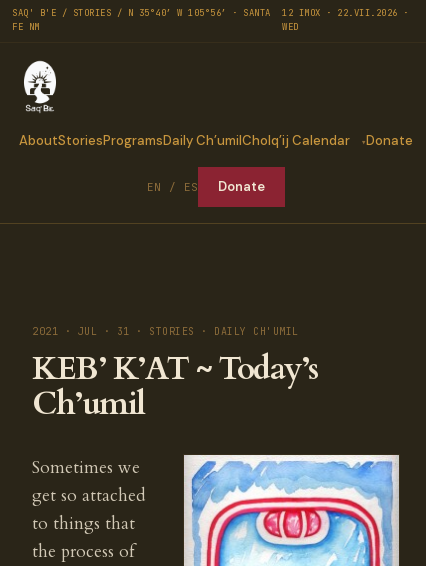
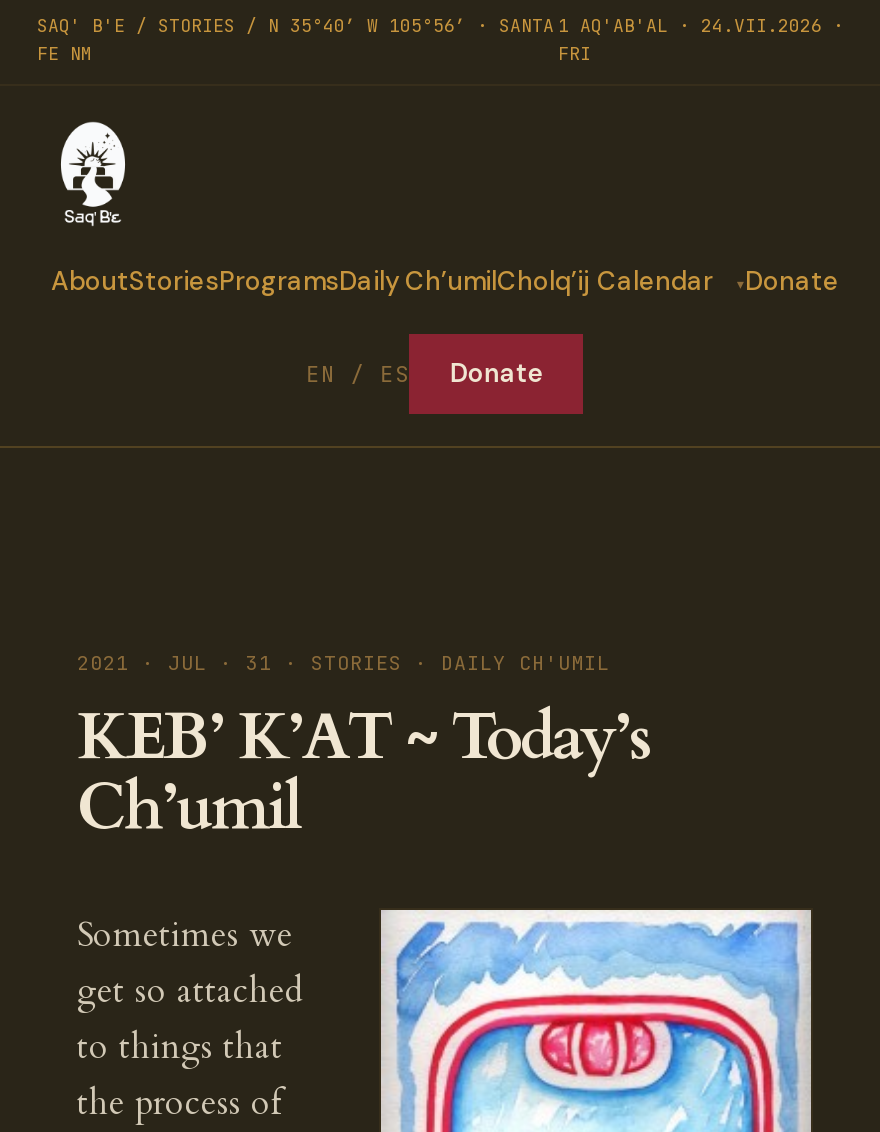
[282,7,409,33] 12 IMOX · 22.VII.2026 · | WED -> [558,14,844,66] 1 AQ'AB'AL · 24.VII.2026 · | FRI

